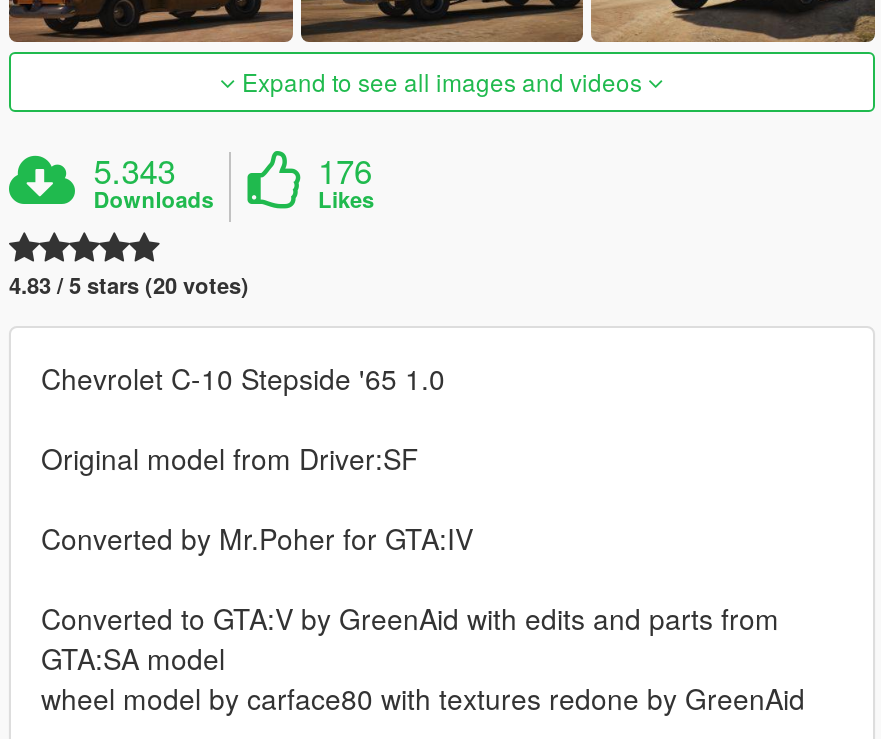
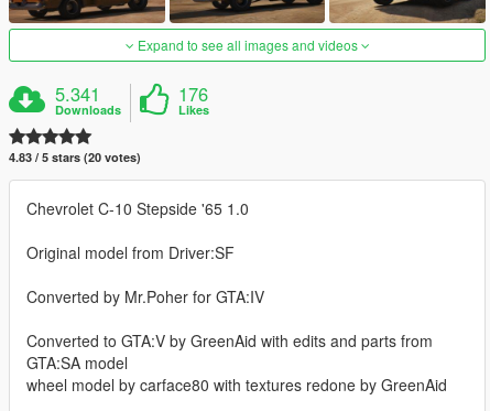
[93,146,175,194] 5.343 -> [55,81,100,107] 5.341

